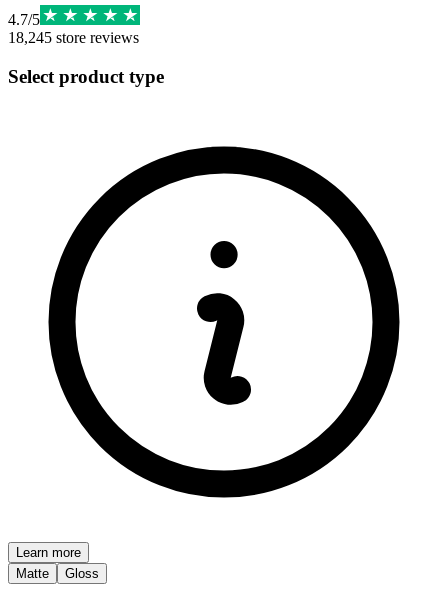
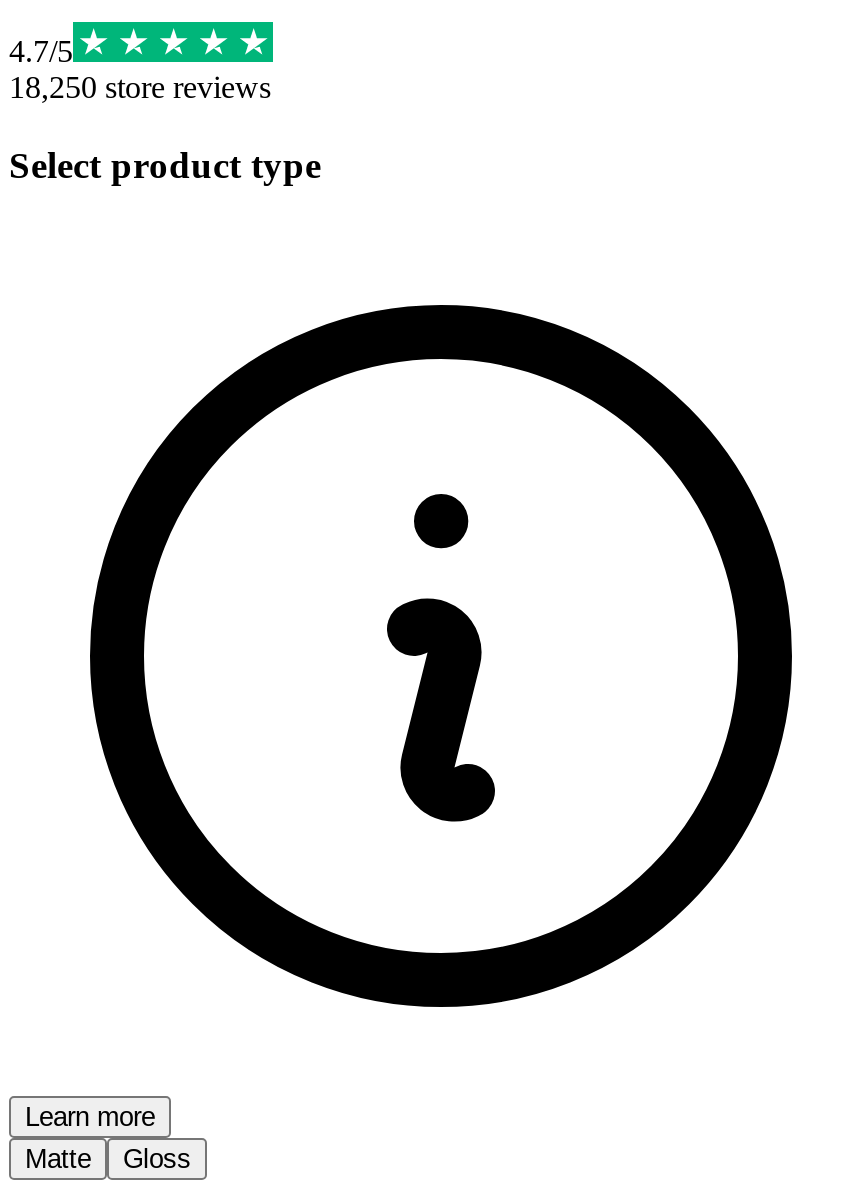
[8,29,139,46] 18,245 store reviews -> [9,70,271,104] 18,250 store reviews

